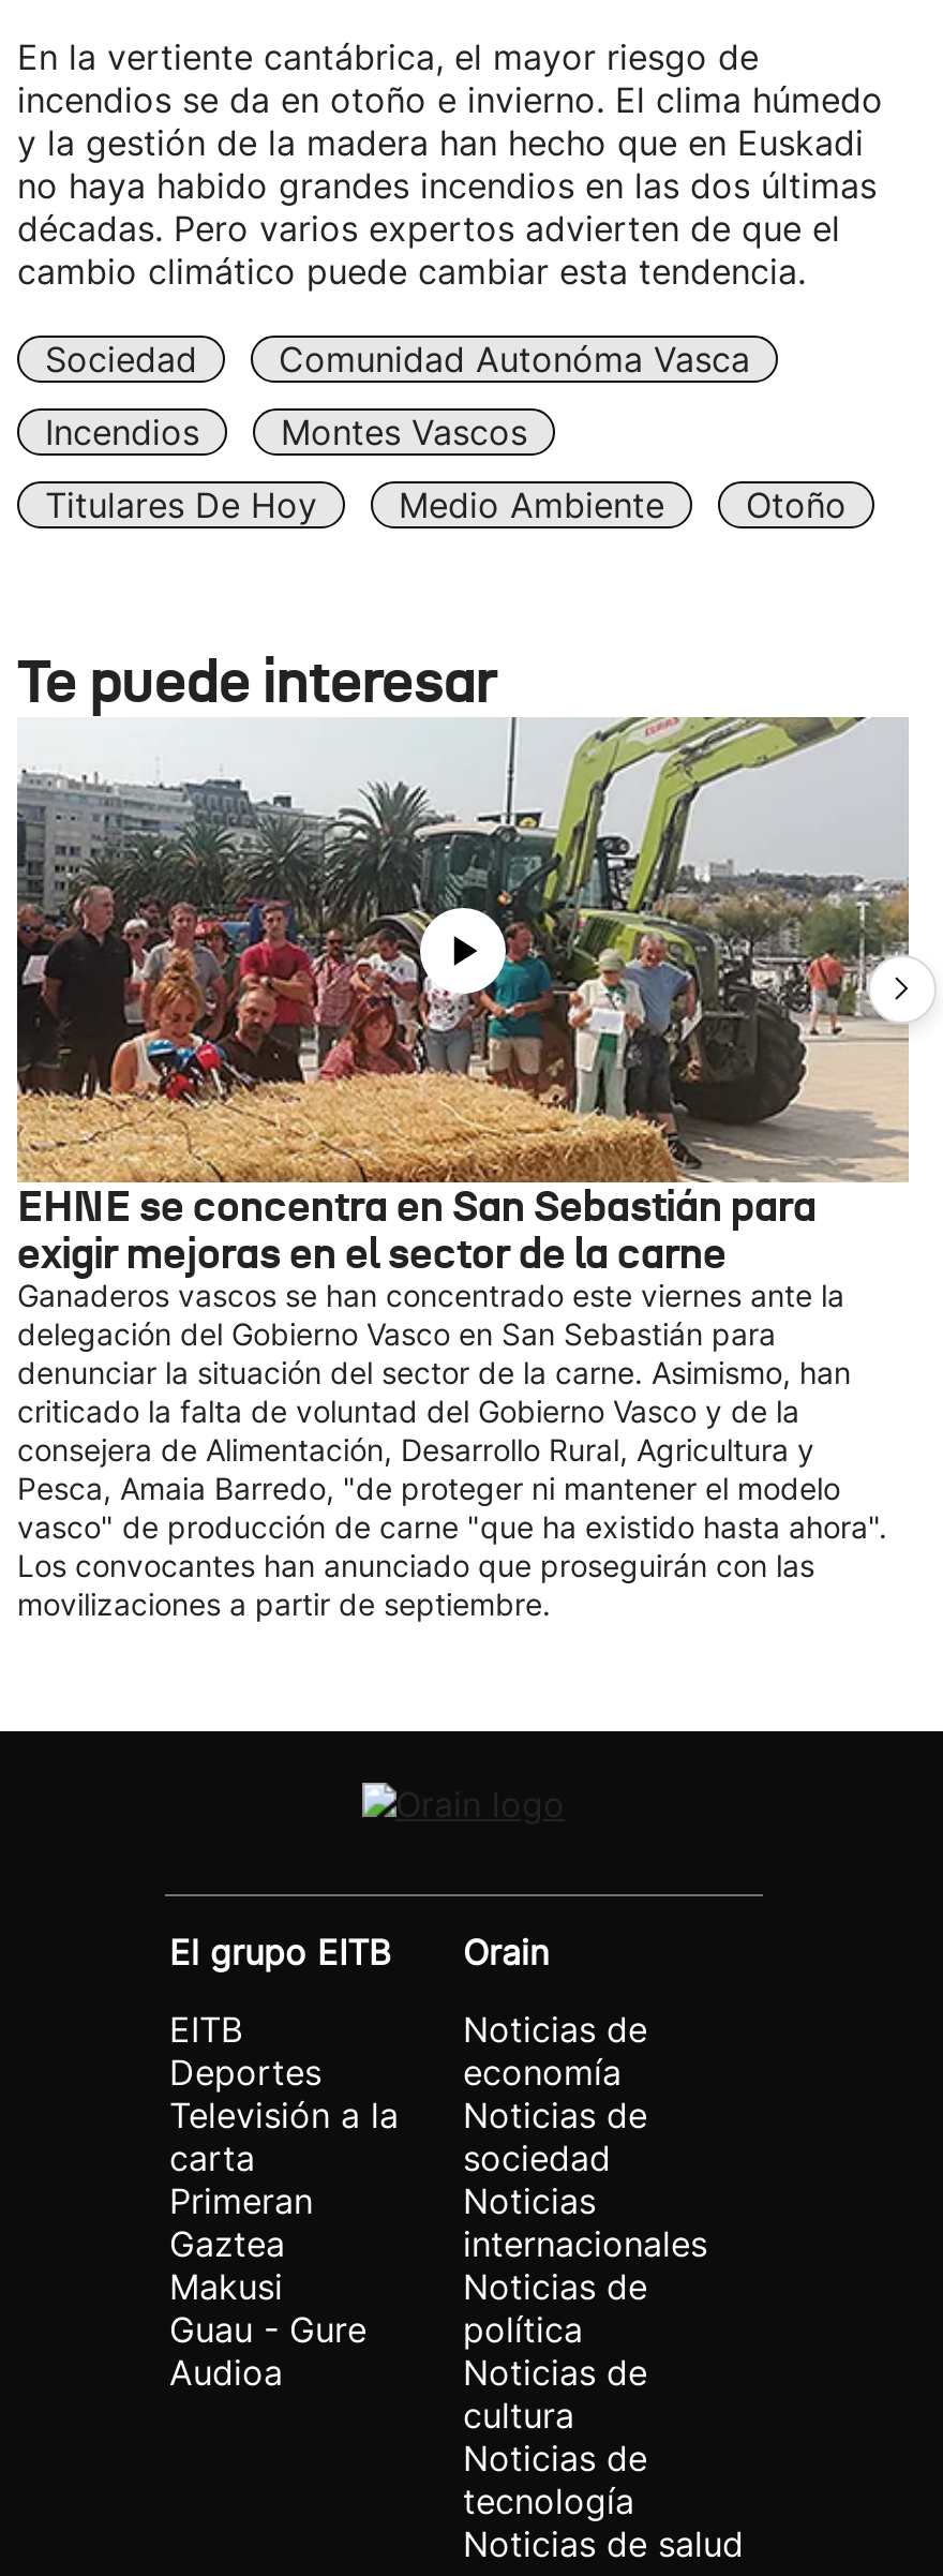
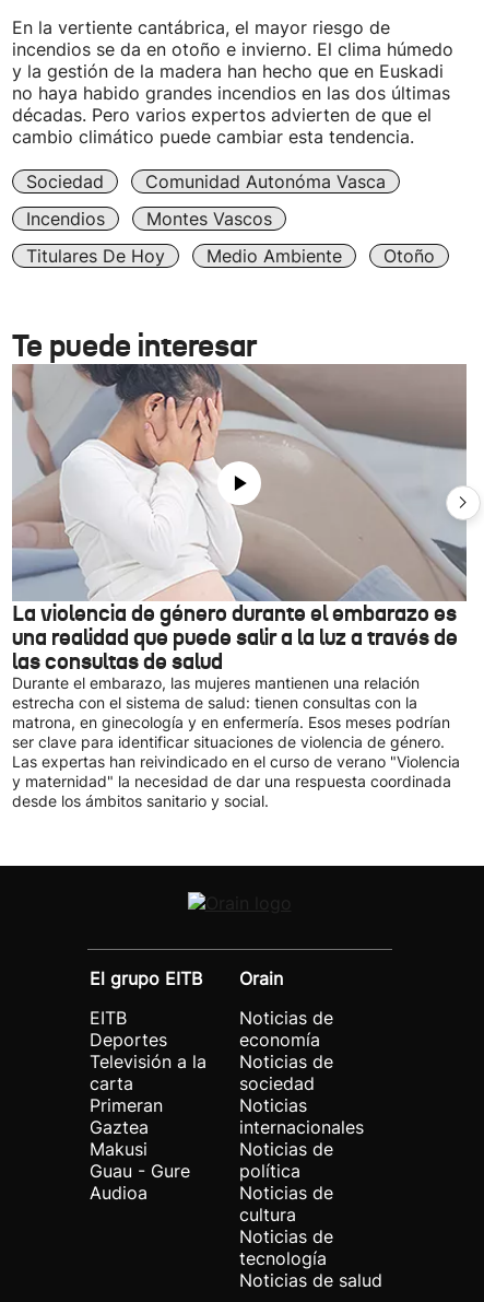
[15,717,909,1622] [image] | EHNE se concentra en San Sebastián para | exigir mejoras en el sector de la carne | Ganaderos vascos se han concentrado este viernes ante la | delegación del Gobierno Vasco en San Sebastián para | denunciar la situación del sector de la carne. Asimismo, han | criticado la falta de voluntad del Gobierno Vasco y de la | consejera de Alimentación, Desarrollo Rural, Agricultura y | Pesca, Amaia Barredo, "de proteger ni mantener el modelo | vasco" de producción de carne "que ha existido hasta ahora". | Los convocantes han anunciado que proseguirán con las | movilizaciones a partir de septiembre. -> [12,364,467,810] [image] | La violencia de género durante el embarazo es | una realidad que puede salir a la luz a través de | las consultas de salud | Durante el embarazo, las mujeres mantienen una relación | estrecha con el sistema de salud: tienen consultas con la | matrona, en ginecología y en enfermería. Esos meses podrían | ser clave para identificar situaciones de violencia de género. | Las expertas han reivindicado en el curso de verano "Violencia | y maternidad" la necesidad de dar una respuesta coordinada | desde los ámbitos sanitario y social.

